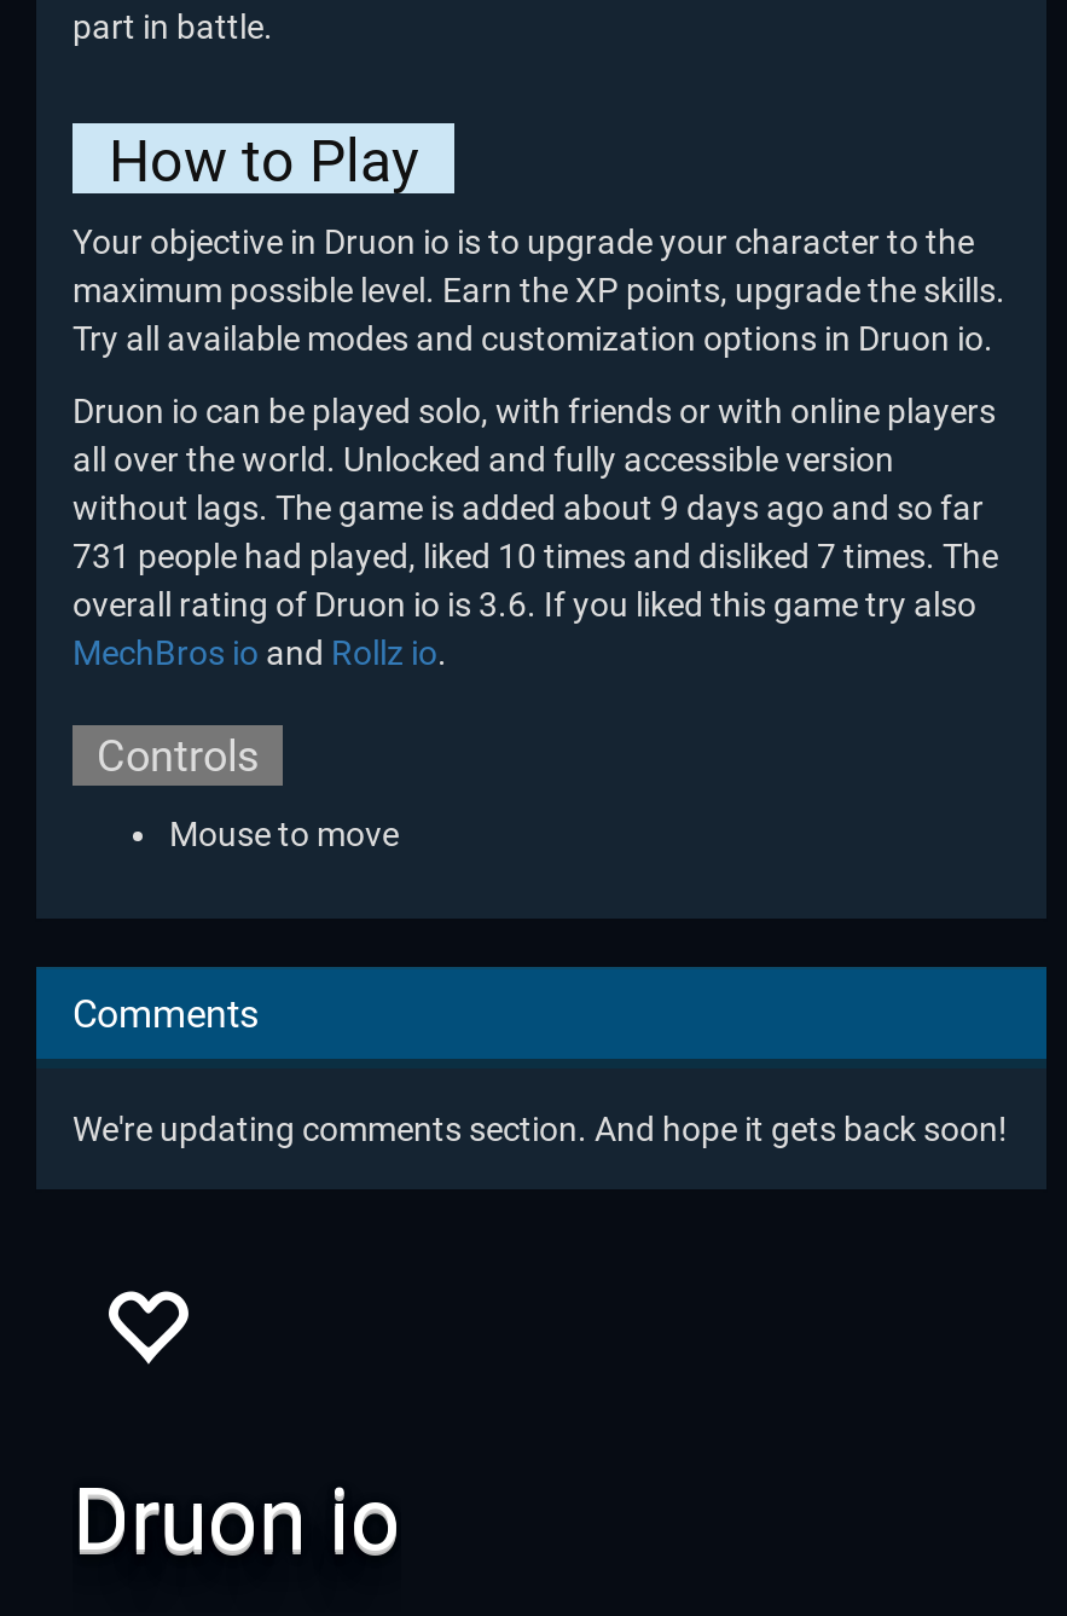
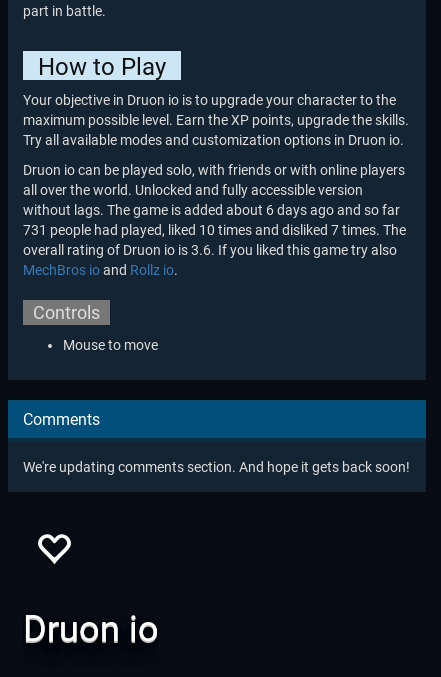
[73,487,984,526] without lags. The game is added about 9 days ago and so far -> [23,202,400,218] without lags. The game is added about 6 days ago and so far

